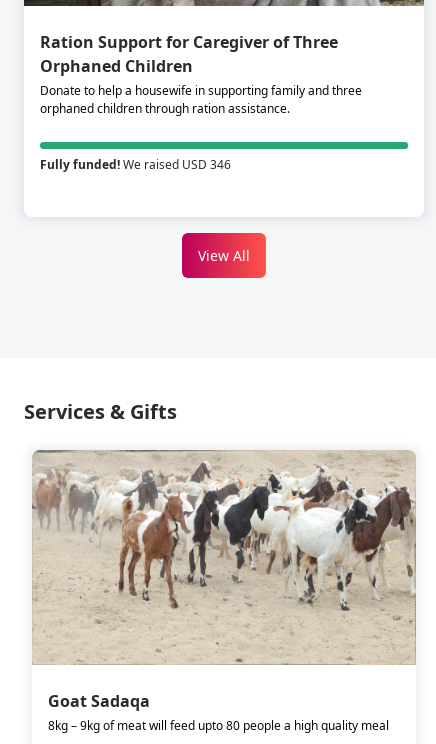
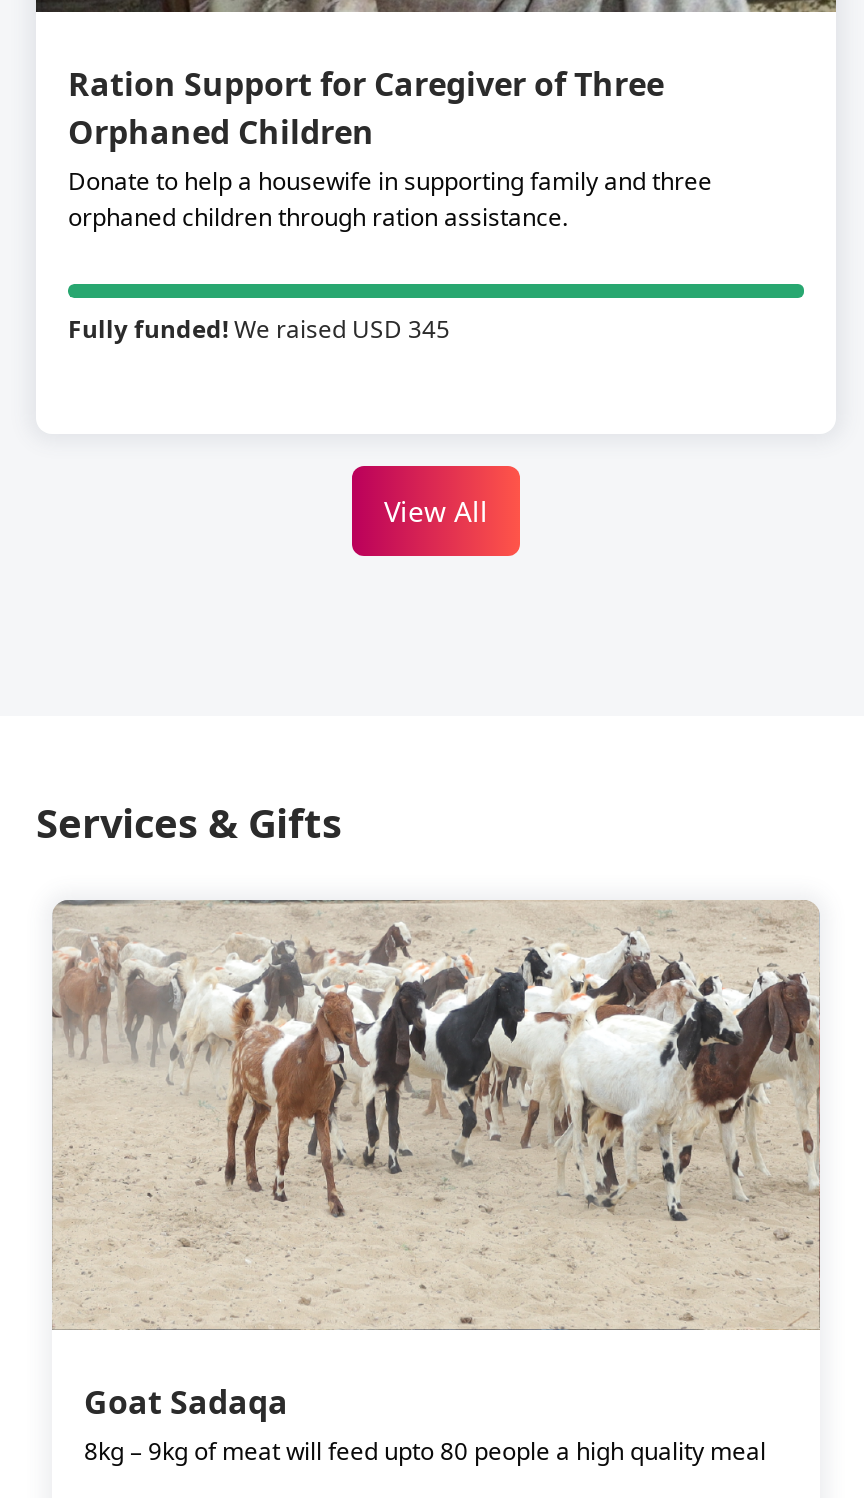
[40,156,231,173] Fully funded! We raised USD 346 -> [68,313,450,347] Fully funded! We raised USD 345

